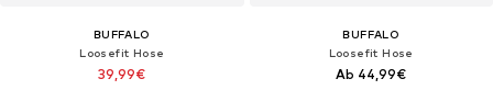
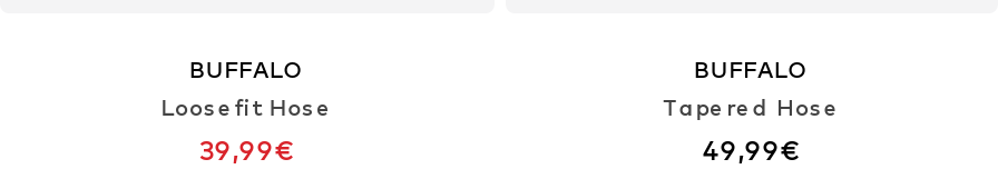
[329,46,414,83] Loosefit Hose | Ab 44,99€ -> [662,94,840,167] Tapered Hose | 49,99€

